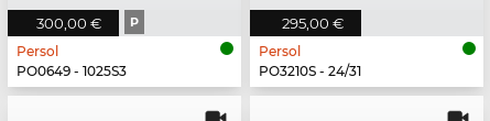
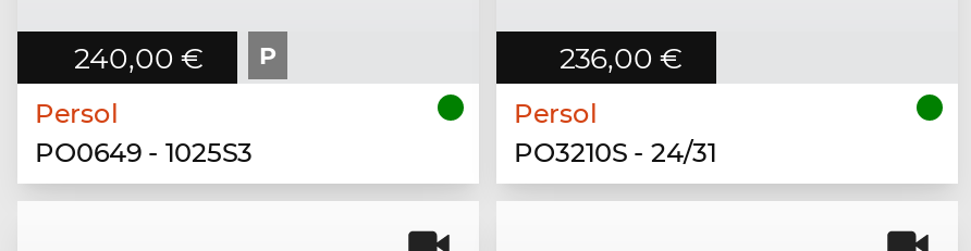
[36,14,139,32] 300,00 € P -> [74,40,276,75] 240,00 € P
[282,14,345,32] 295,00 € -> [560,40,684,75] 236,00 €

